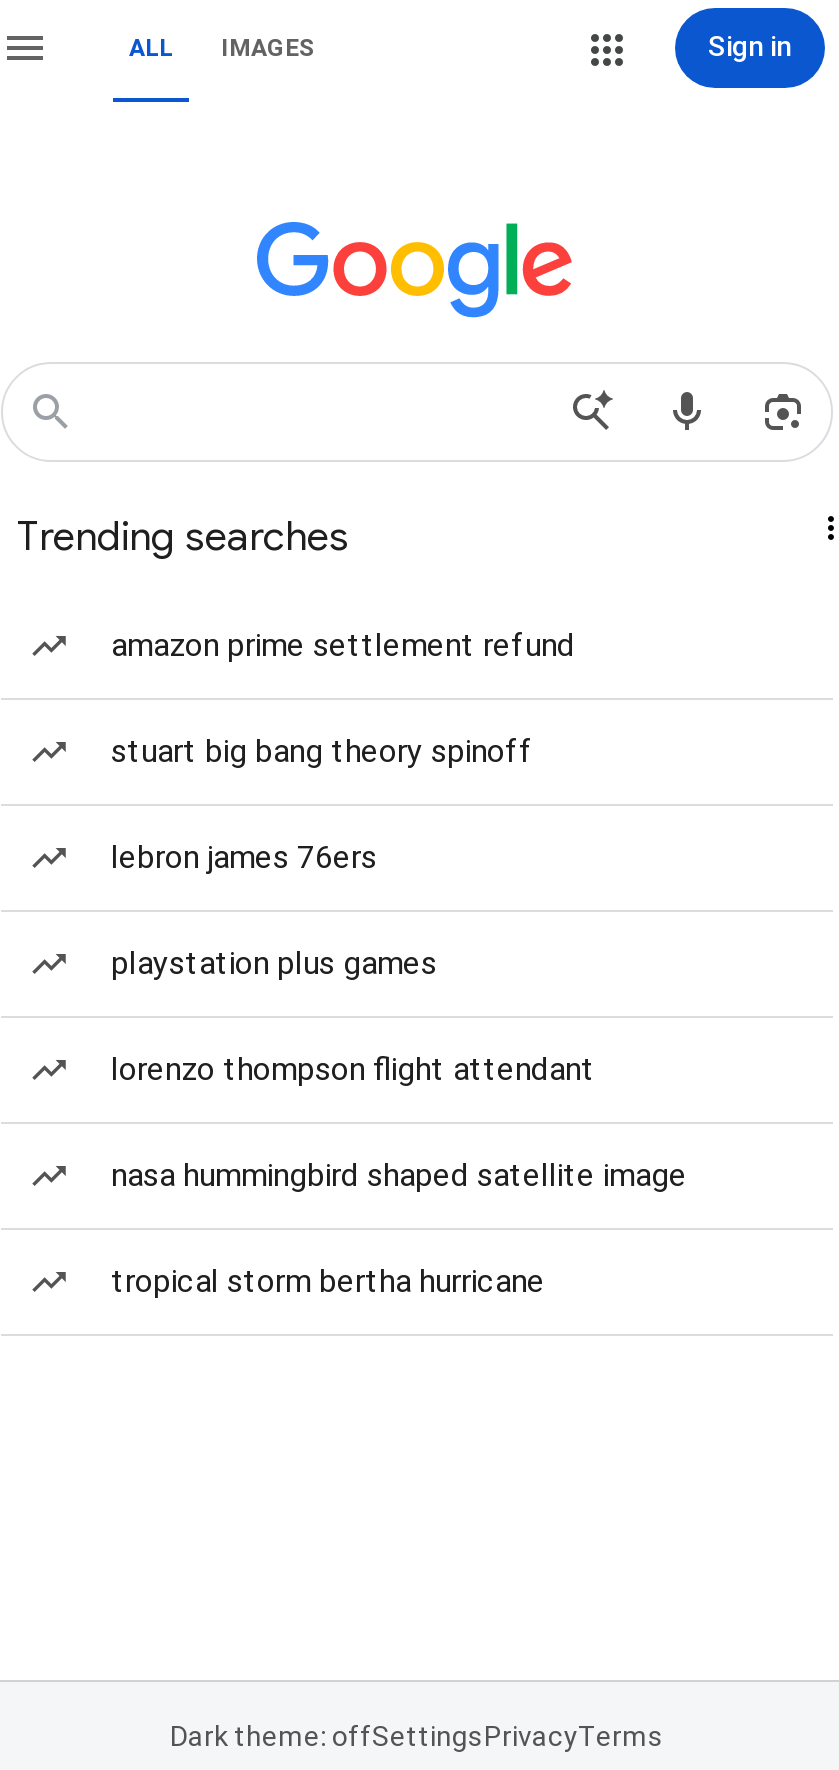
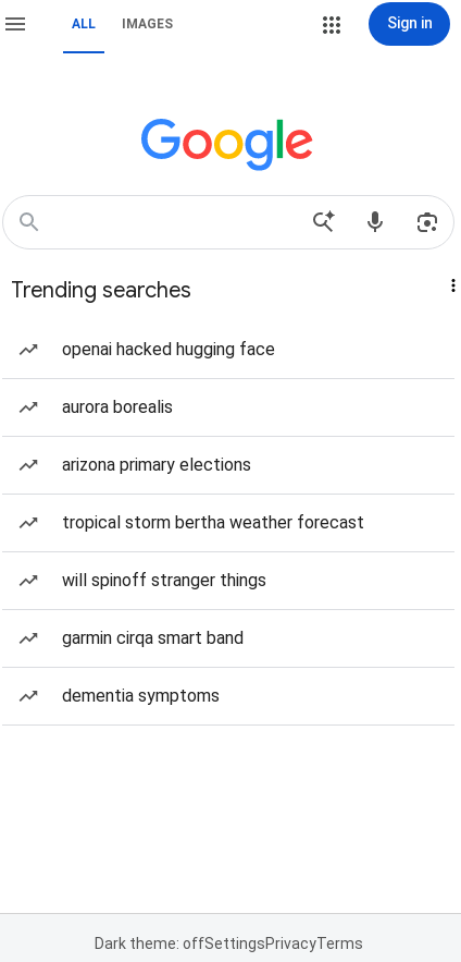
[111,626,575,664] amazon prime settlement refund -> [62,339,275,360] openai hacked hugging face
[111,732,533,770] stuart big bang theory spinoff -> [62,397,173,417] aurora borealis
[111,838,377,876] lebron james 76ers -> [62,454,251,475] arizona primary elections
[111,944,437,982] playstation plus games -> [62,512,364,533] tropical storm bertha weather forecast
[111,1050,595,1088] lorenzo thompson flight attendant -> [62,570,266,590] will spinoff stranger things
[111,1156,687,1194] nasa hummingbird shaped satellite image -> [62,628,244,648] garmin cirqa smart band
[111,1262,545,1300] tropical storm bertha hurricane -> [62,685,220,706] dementia symptoms

